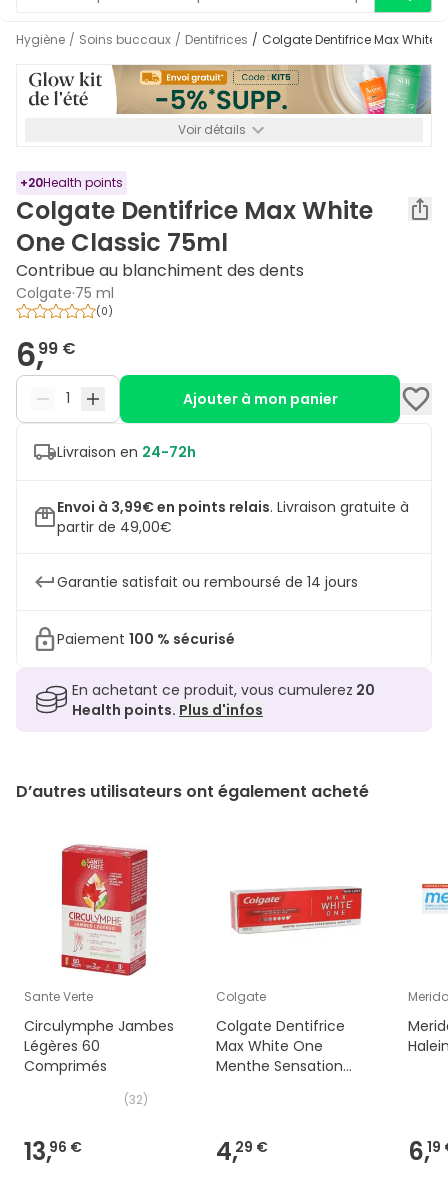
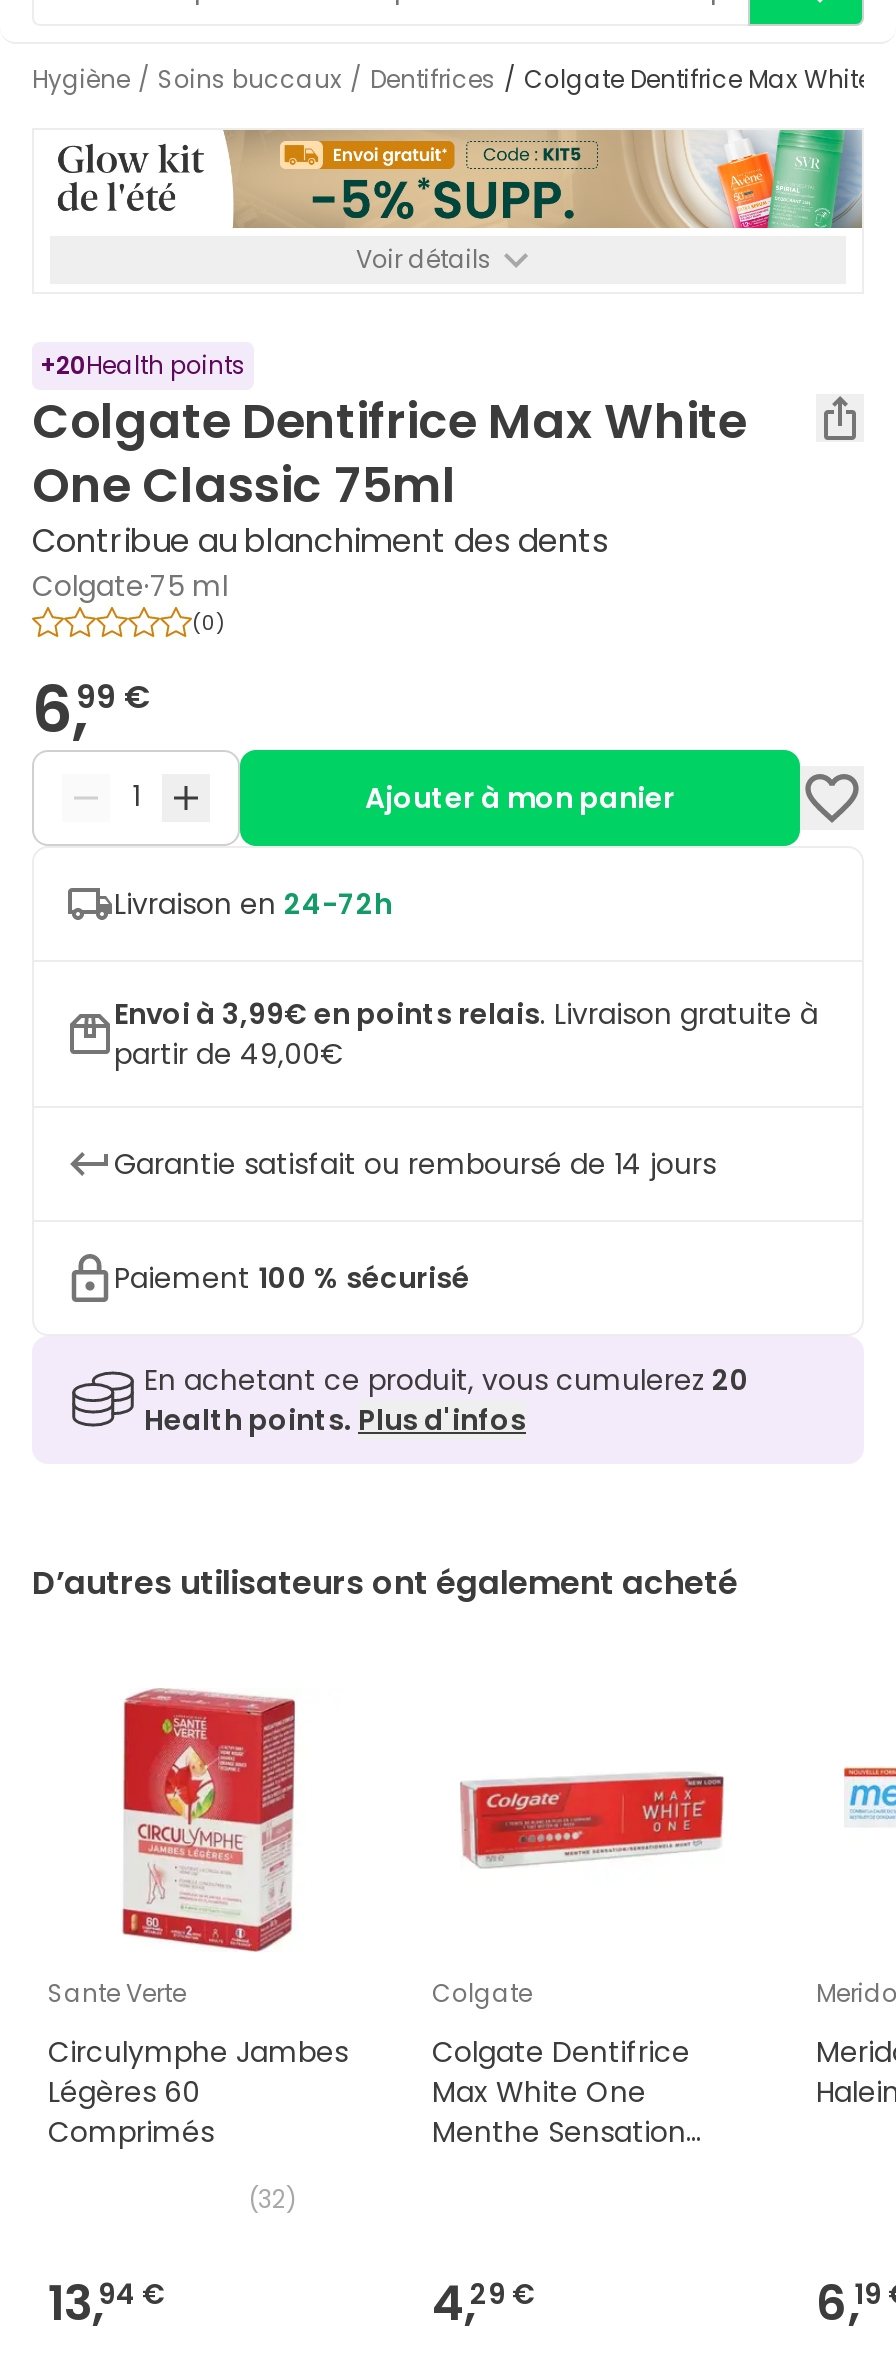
[24,1134,82,1167] 13, 96 € -> [48,2269,166,2335] 13, 94 €

